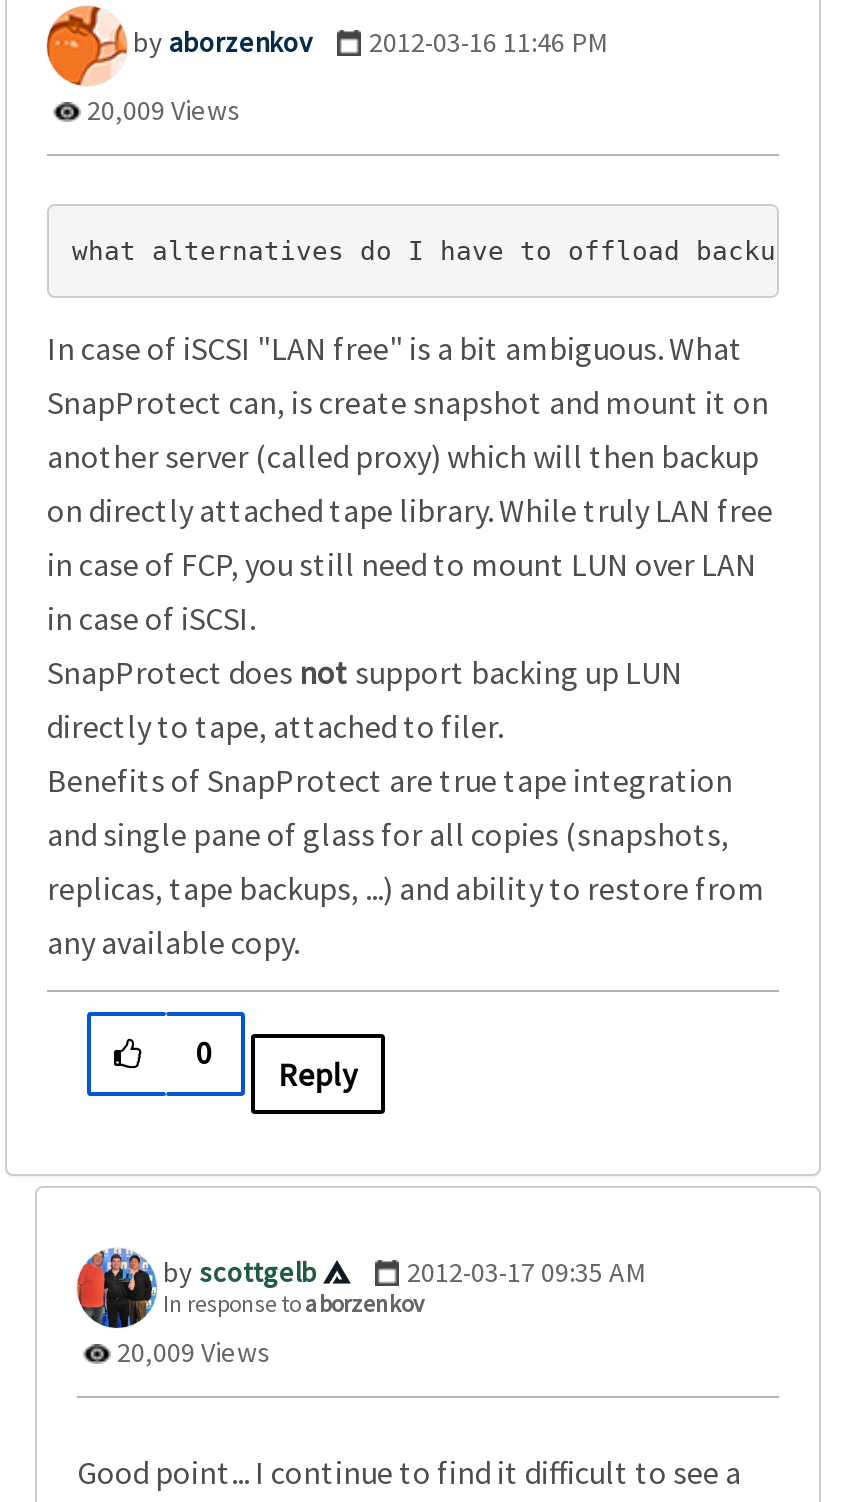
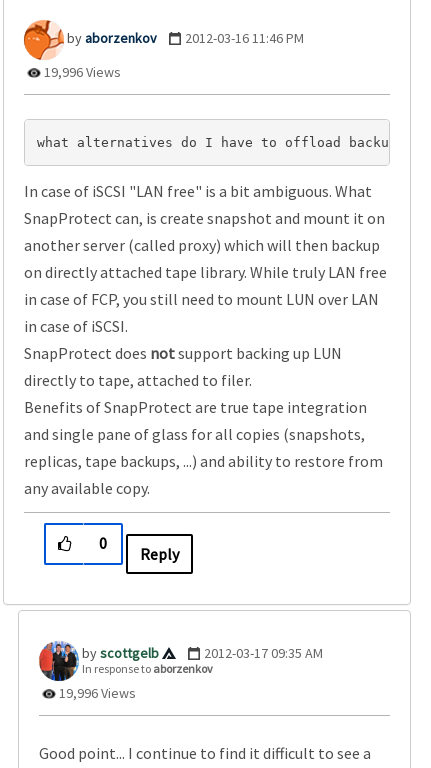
[81,92,241,128] 20,009 Views -> [41,63,121,81] 19,996 Views
[111,1334,271,1370] 20,009 Views -> [56,684,136,702] 19,996 Views

